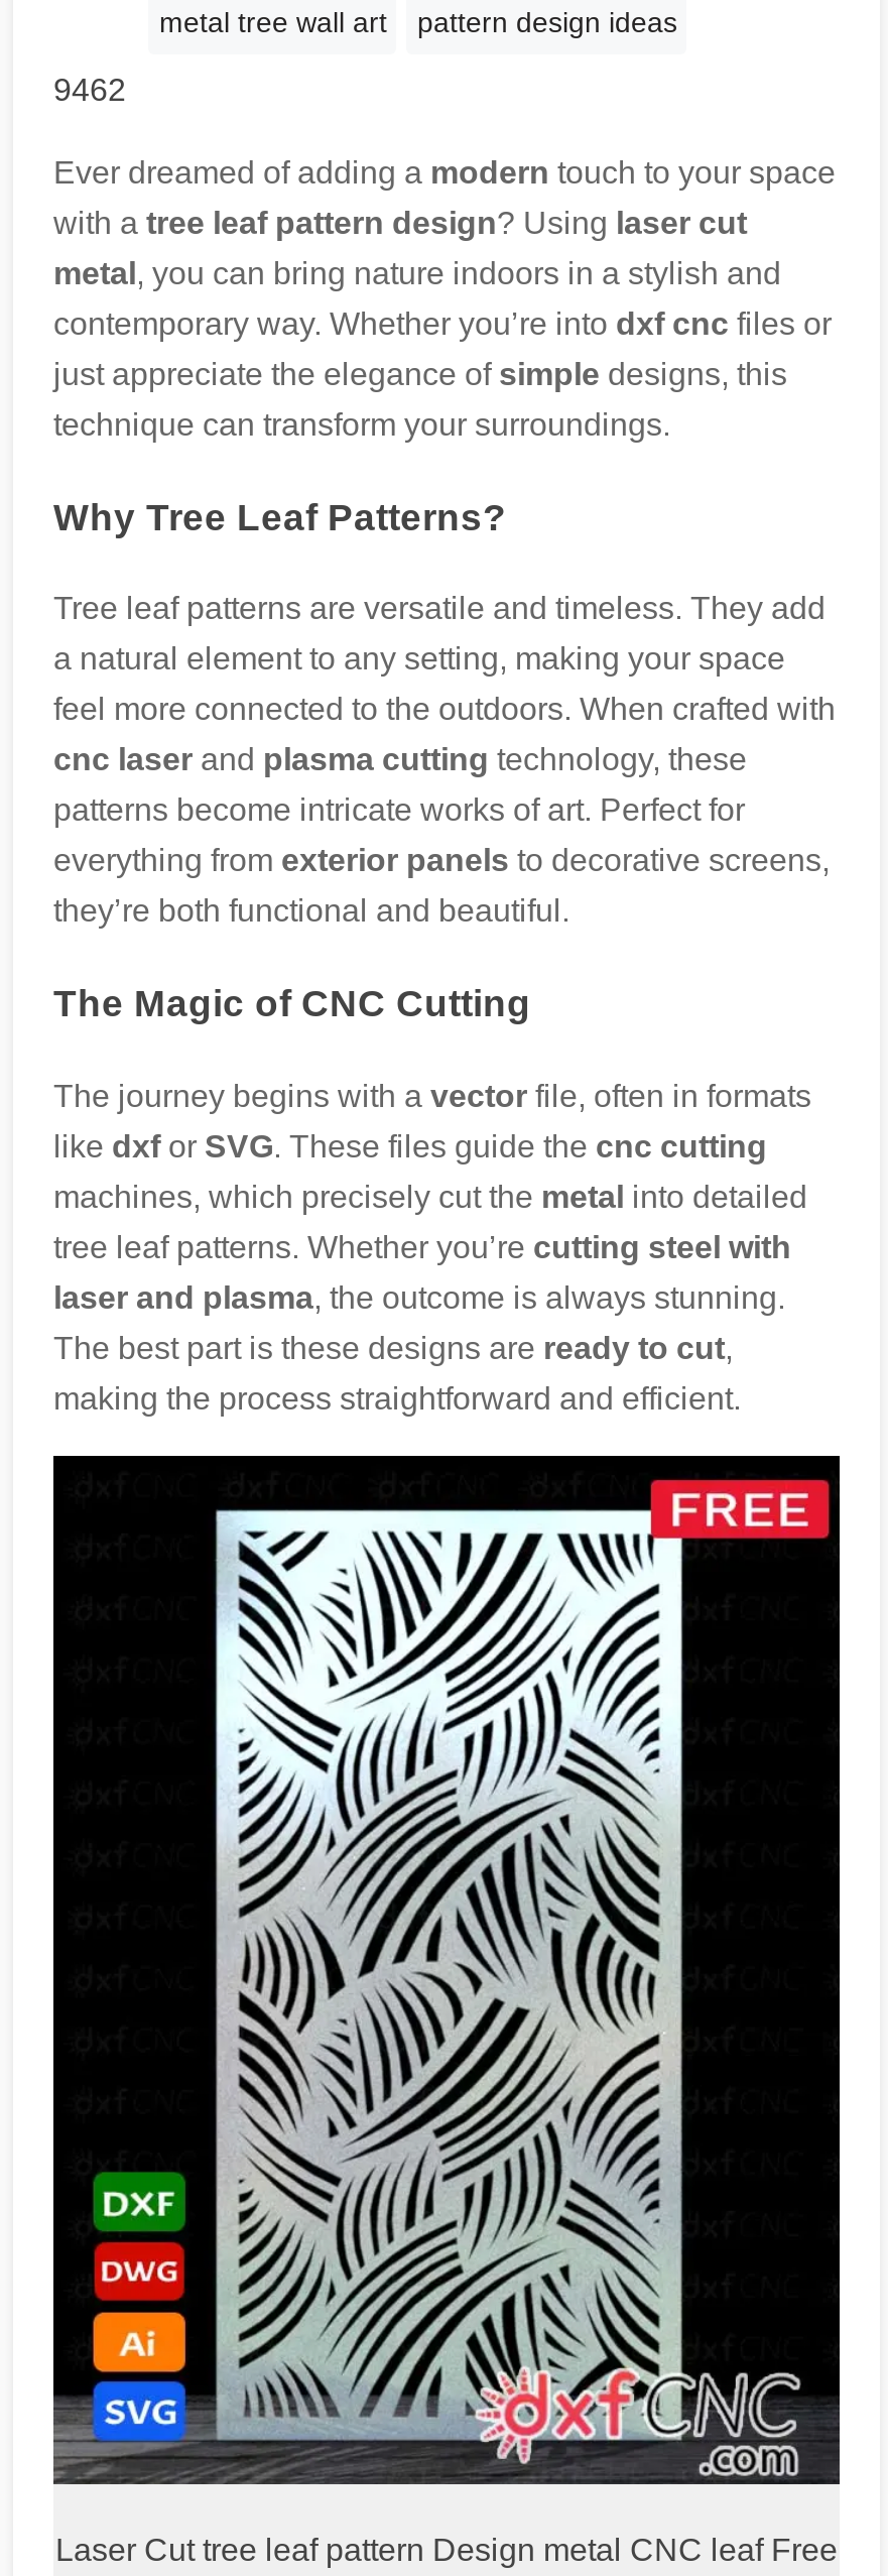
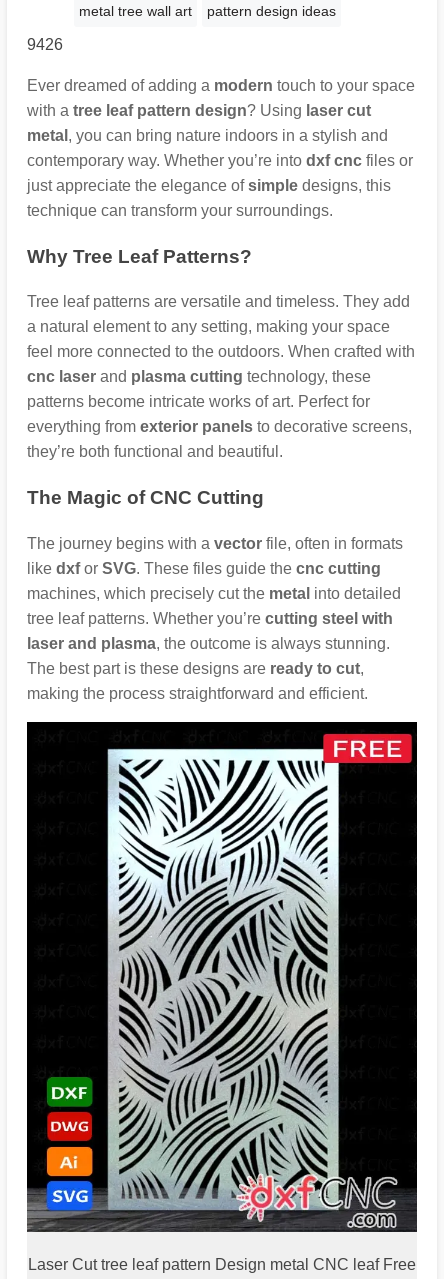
[53,72,126,107] 9462 -> [27,36,63,53] 9426

